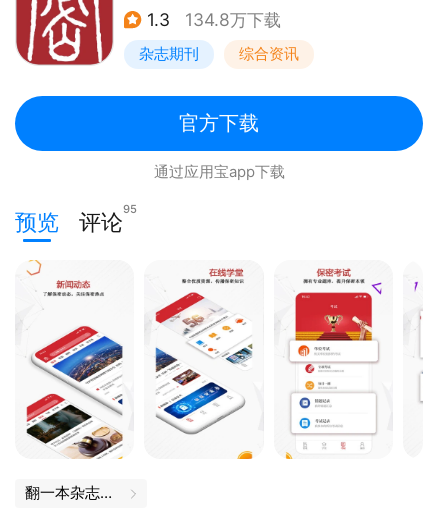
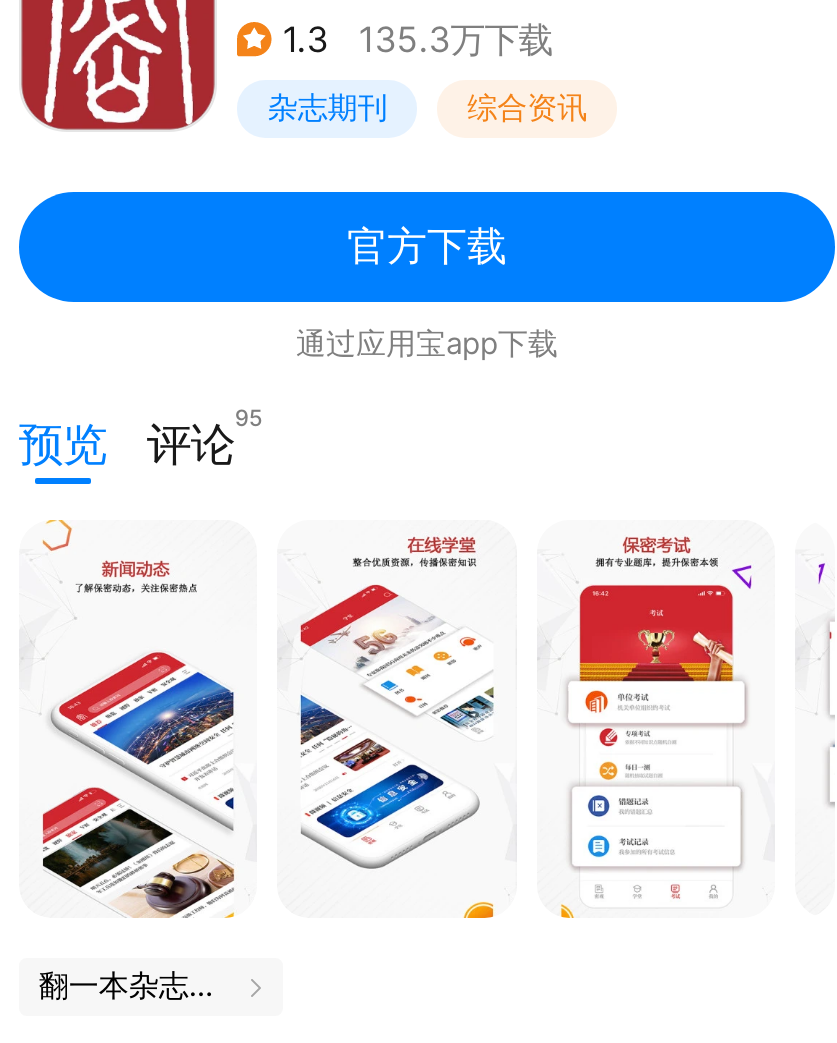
[147,9,281,30] 1.3 134.8万下载 -> [283,19,552,61] 1.3 135.3万下载

